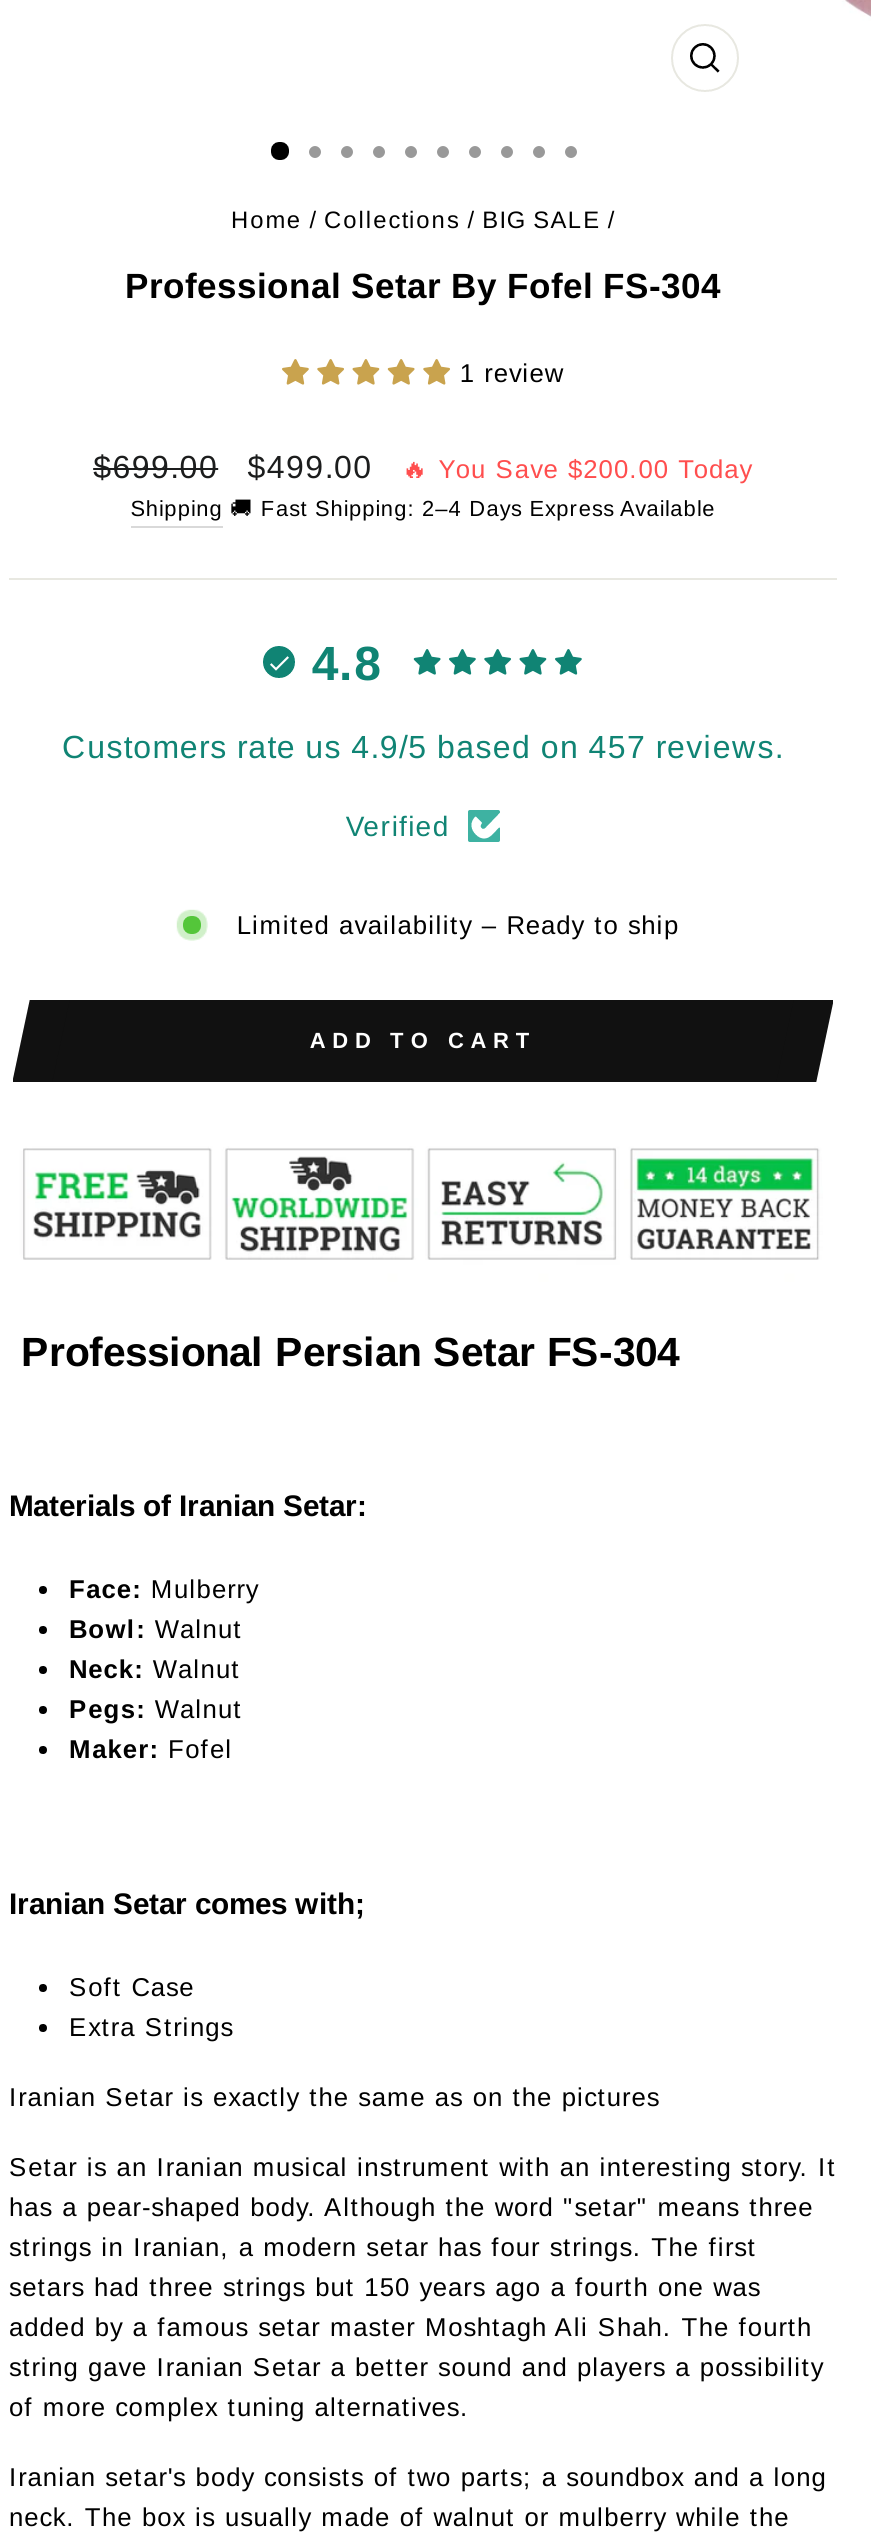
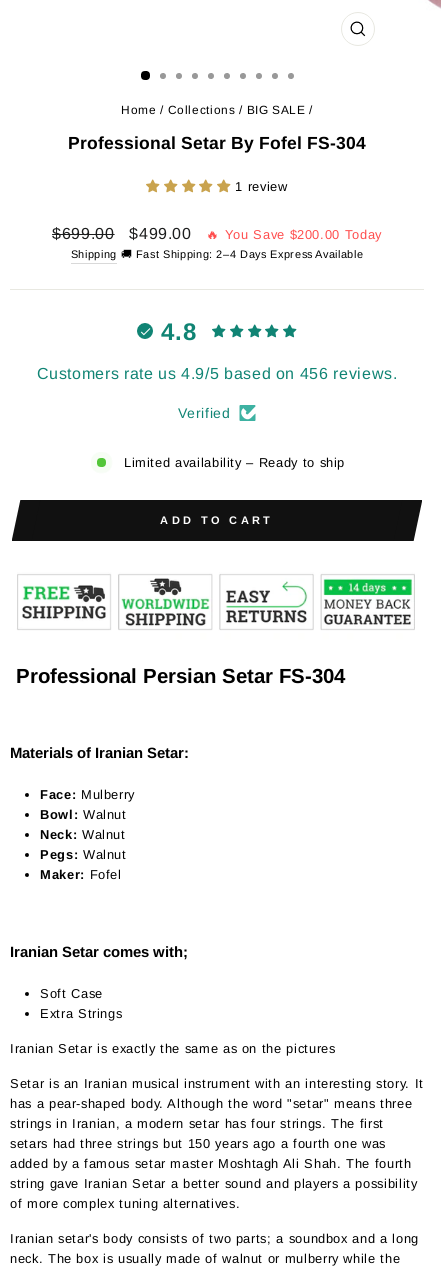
[62,730,784,764] Customers rate us 4.9/5 based on 457 reviews. -> [36,365,397,382] Customers rate us 4.9/5 based on 456 reviews.

